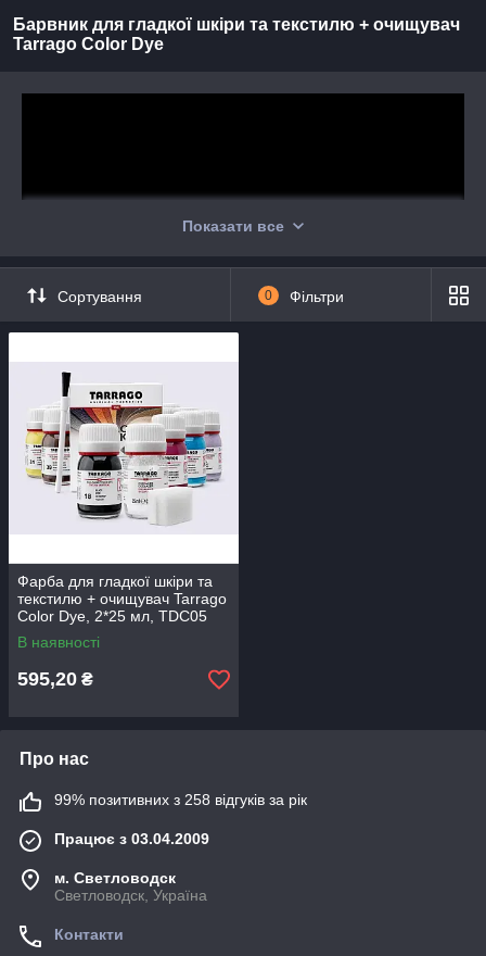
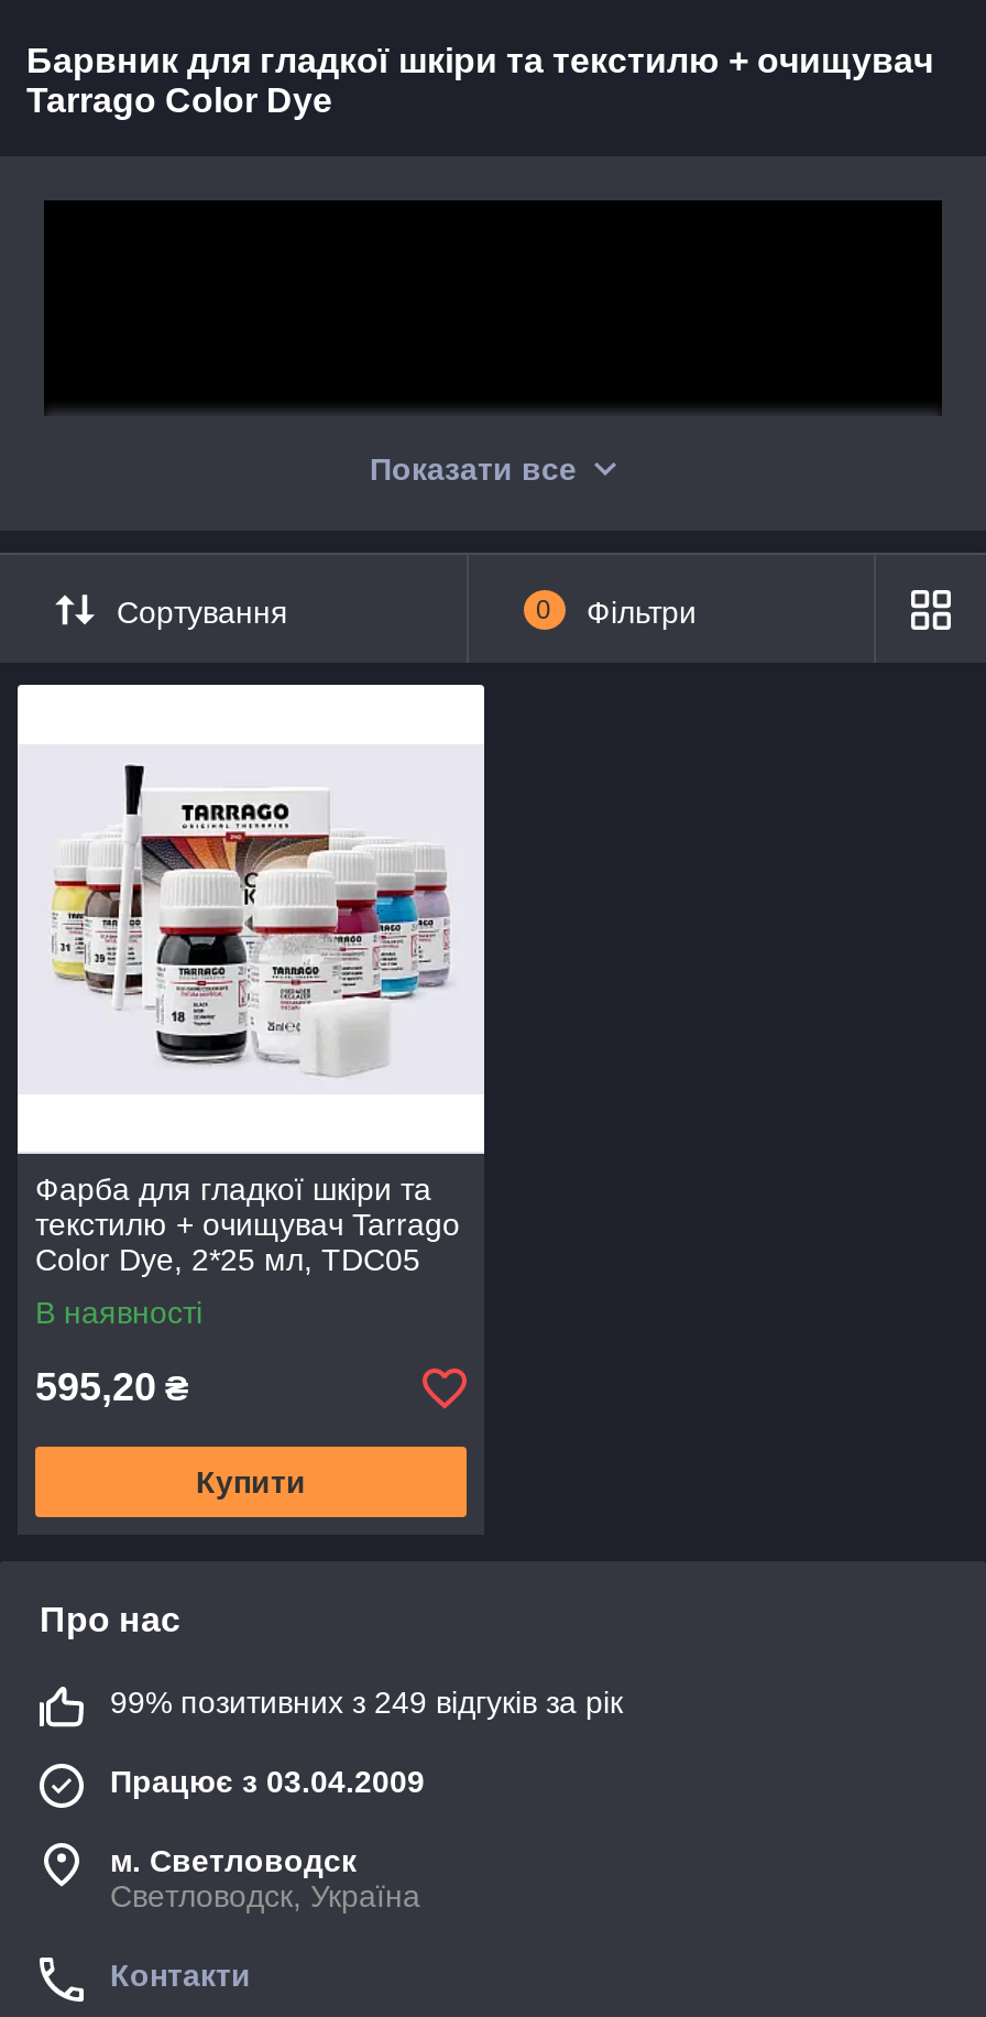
none -> [196,1464,306,1500] Купити
[54,791,307,808] 99% позитивних з 258 відгуків за рік -> [110,1685,623,1720] 99% позитивних з 249 відгуків за рік

